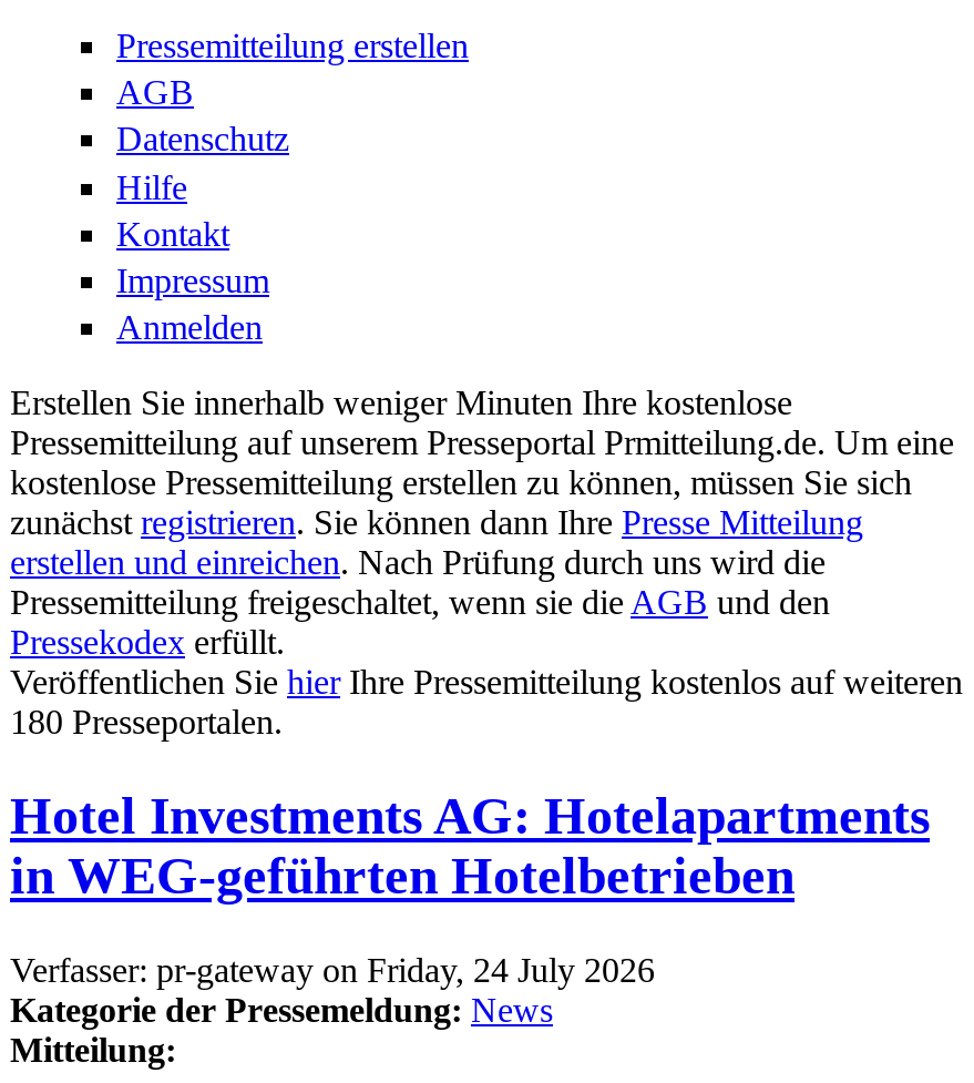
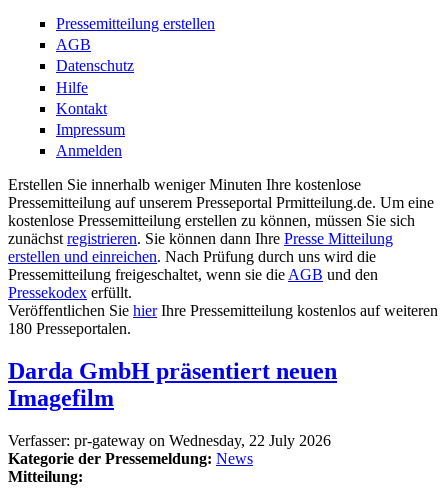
[10,787,930,905] Hotel Investments AG: Hotelapartments | in WEG-geführten Hotelbetrieben -> [8,358,337,411] Darda GmbH präsentiert neuen | Imagefilm
[10,951,655,989] Verfasser: pr-gateway on Friday, 24 July 2026 -> [8,432,331,449] Verfasser: pr-gateway on Wednesday, 22 July 2026

